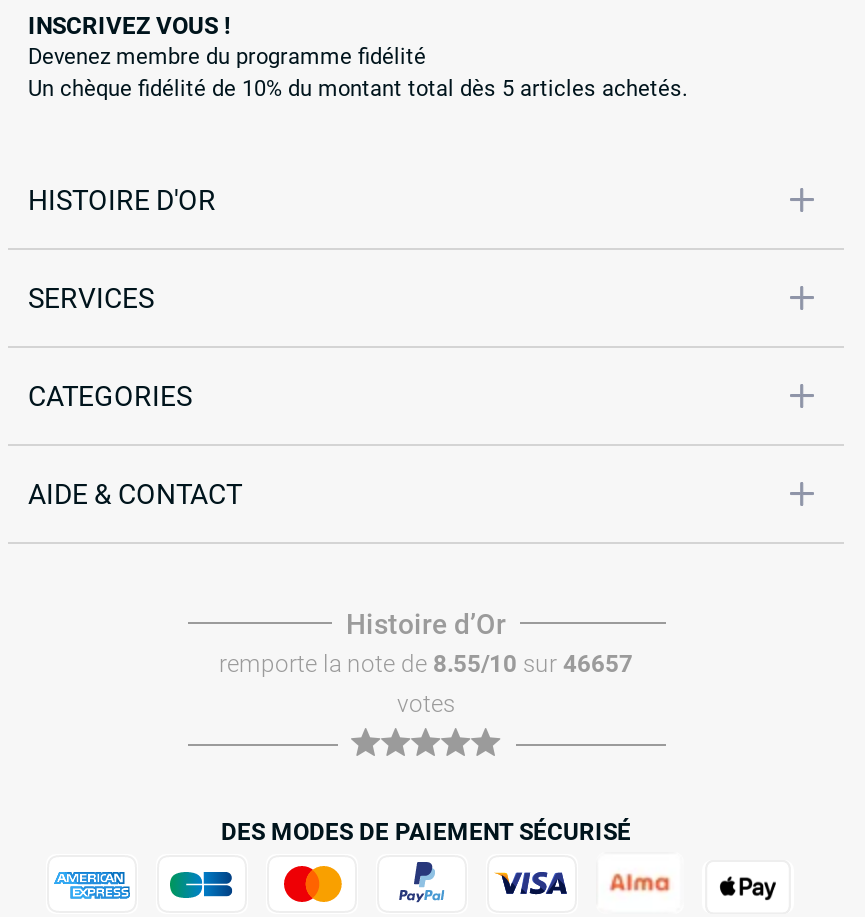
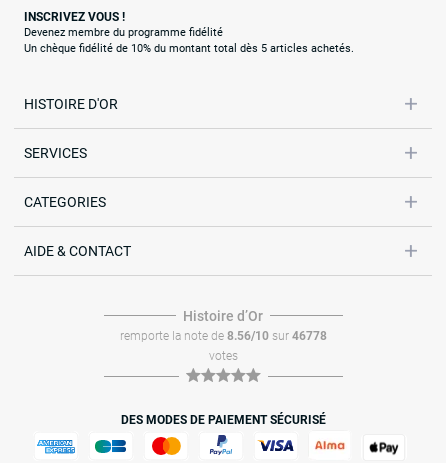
[219,649,633,677] remporte la note de 8.55/10 sur 46657 -> [119,328,326,342] remporte la note de 8.56/10 sur 46778

